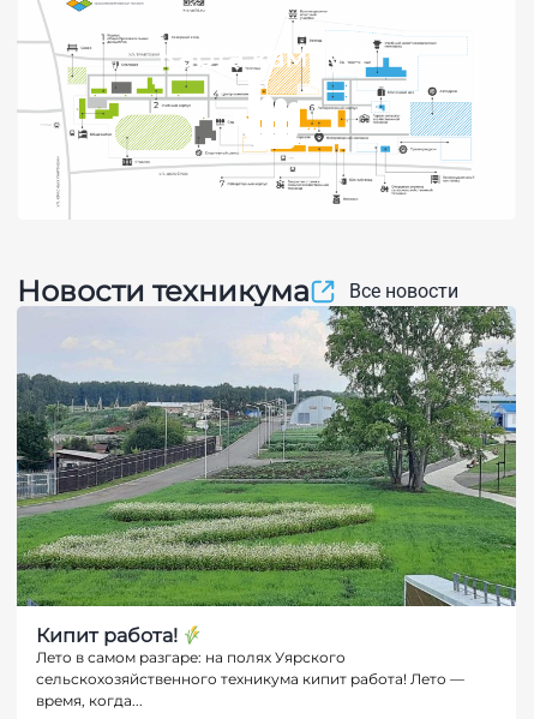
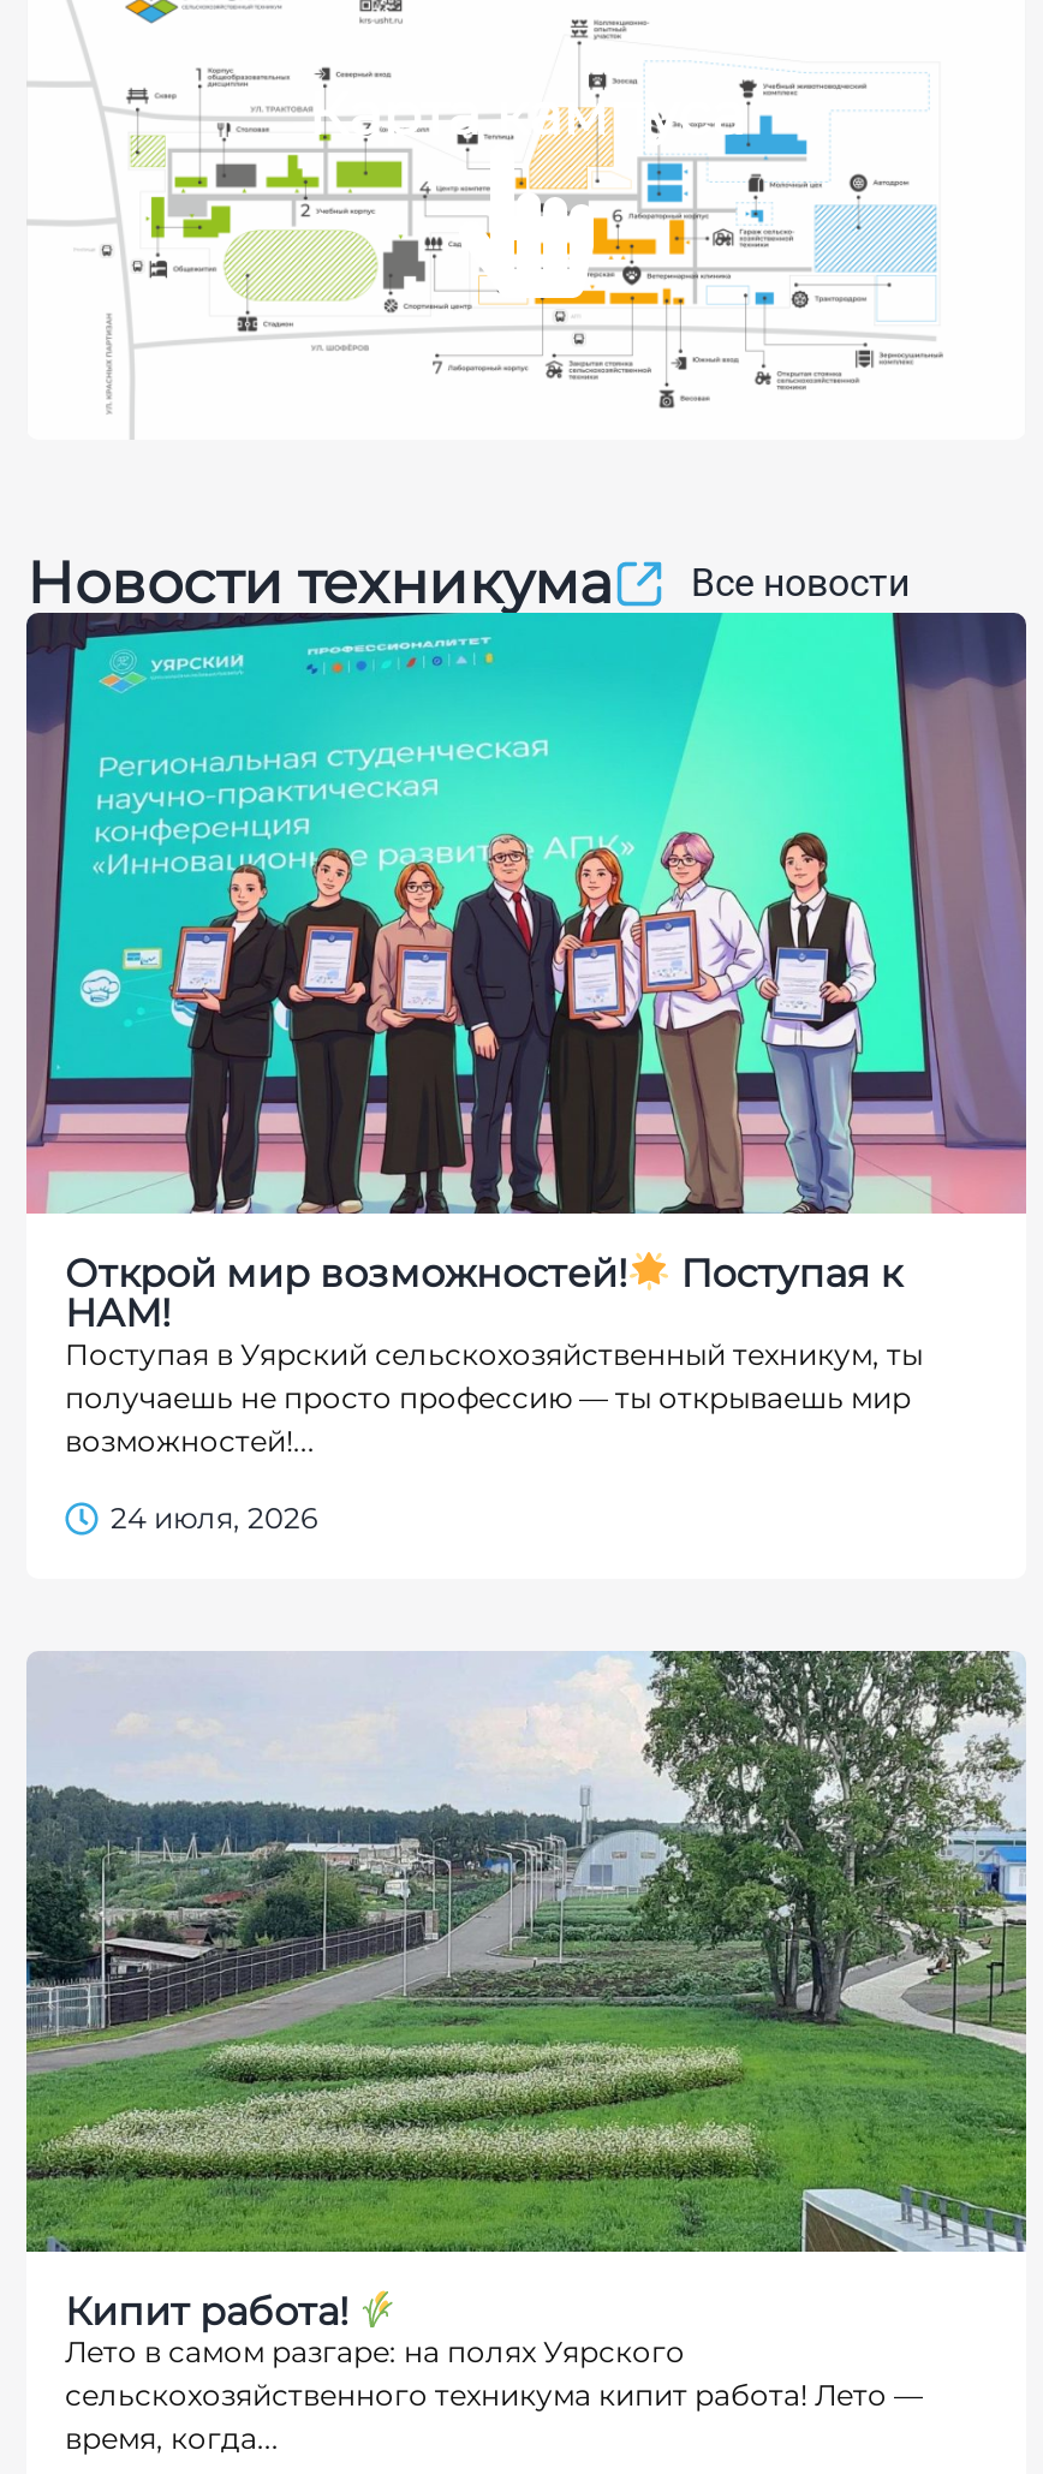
none -> [24,610,1029,1535] [image] | Открой мир возможностей! | Поступая к | НАМ! | Поступая в Уярский сельскохозяйственный техникум, ты | получаешь не просто профессию — ты открываешь мир | возможностей!... | 24 июля, 2026

